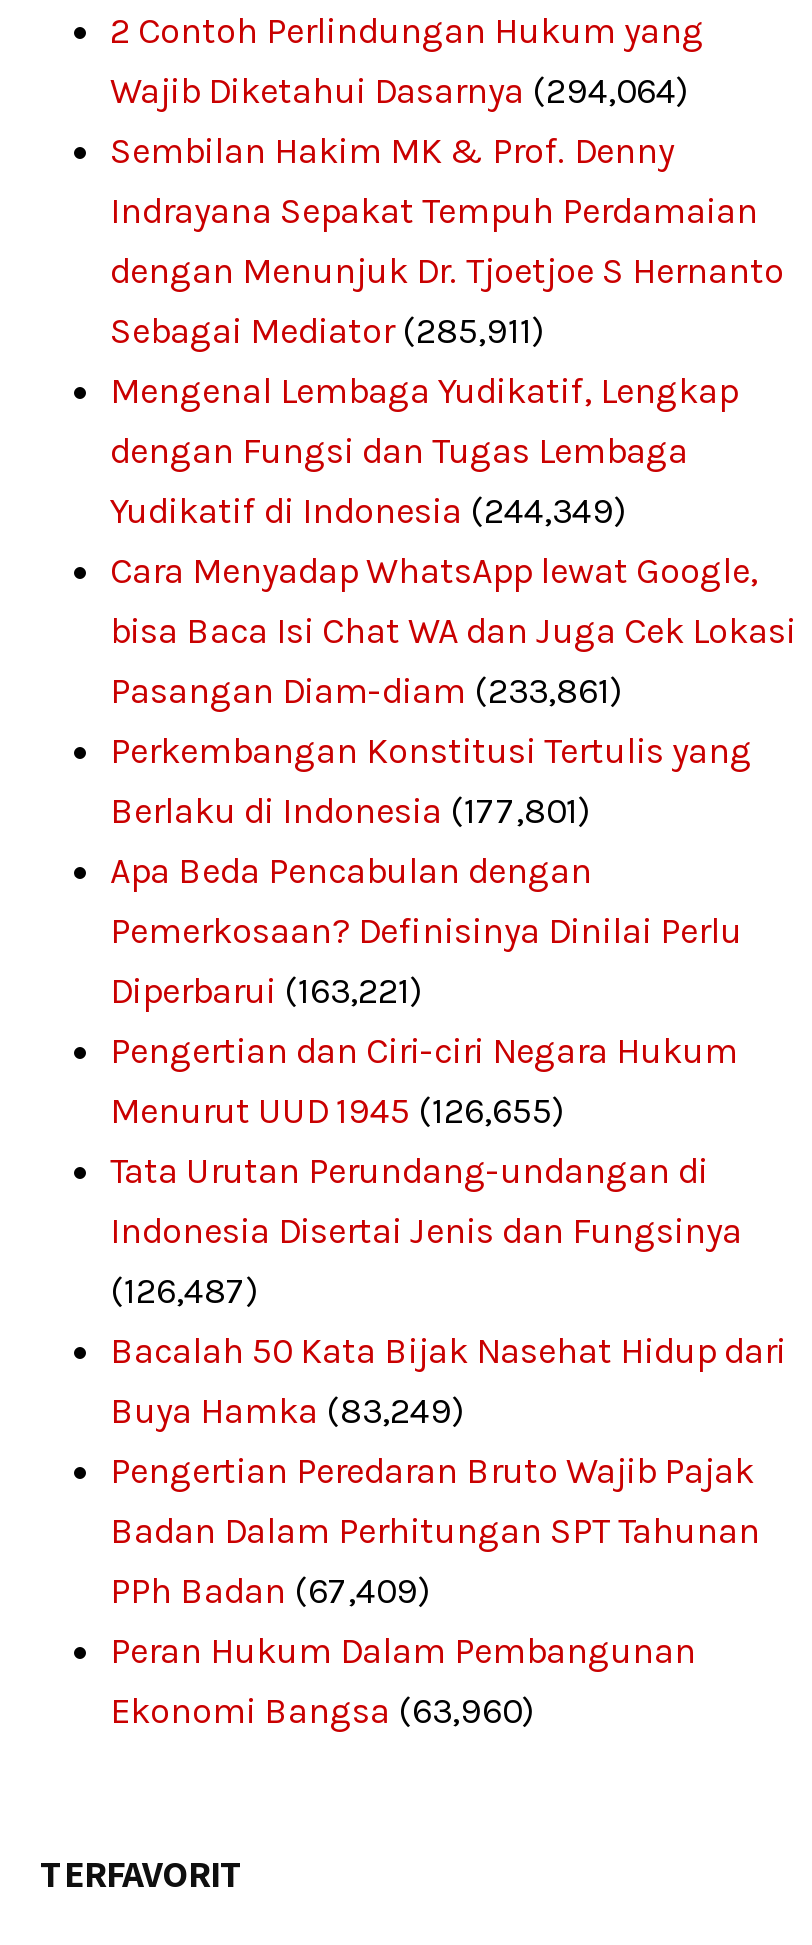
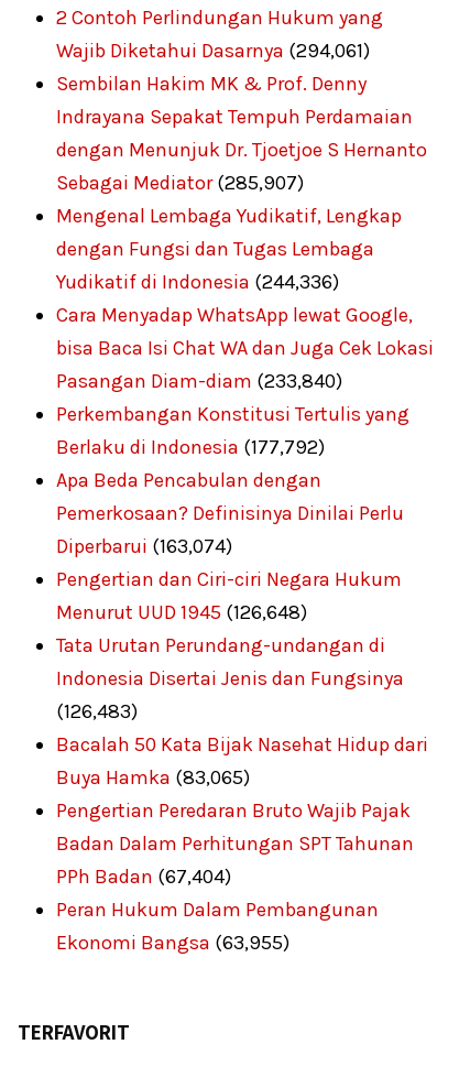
[110,69,688,113] Wajib Diketahui Dasarnya (294,064) -> [56,38,370,62] Wajib Diketahui Dasarnya (294,061)
[110,309,544,353] Sebagai Mediator (285,911) -> [56,170,304,194] Sebagai Mediator (285,907)
[110,489,626,533] Yudikatif di Indonesia (244,349) -> [56,269,339,293] Yudikatif di Indonesia (244,336)
[110,669,622,713] Pasangan Diam-diam (233,861) -> [56,368,342,393] Pasangan Diam-diam (233,840)
[110,789,590,833] Berlaku di Indonesia (177,801) -> [56,434,325,459] Berlaku di Indonesia (177,792)
[110,969,422,1013] Diperbarui (163,221) -> [56,534,232,558] Diperbarui (163,074)
[110,1089,564,1133] Menurut UUD 1945 (126,655) -> [56,600,307,624] Menurut UUD 1945 (126,648)
[110,1269,258,1313] (126,487) -> [56,699,138,723] (126,483)
[110,1389,464,1433] Buya Hamka (83,249) -> [56,765,250,789] Buya Hamka (83,065)
[110,1569,430,1613] PPh Badan (67,409) -> [56,864,231,888] PPh Badan (67,404)
[110,1689,534,1733] Ekonomi Bangsa (63,960) -> [56,930,289,954] Ekonomi Bangsa (63,955)

